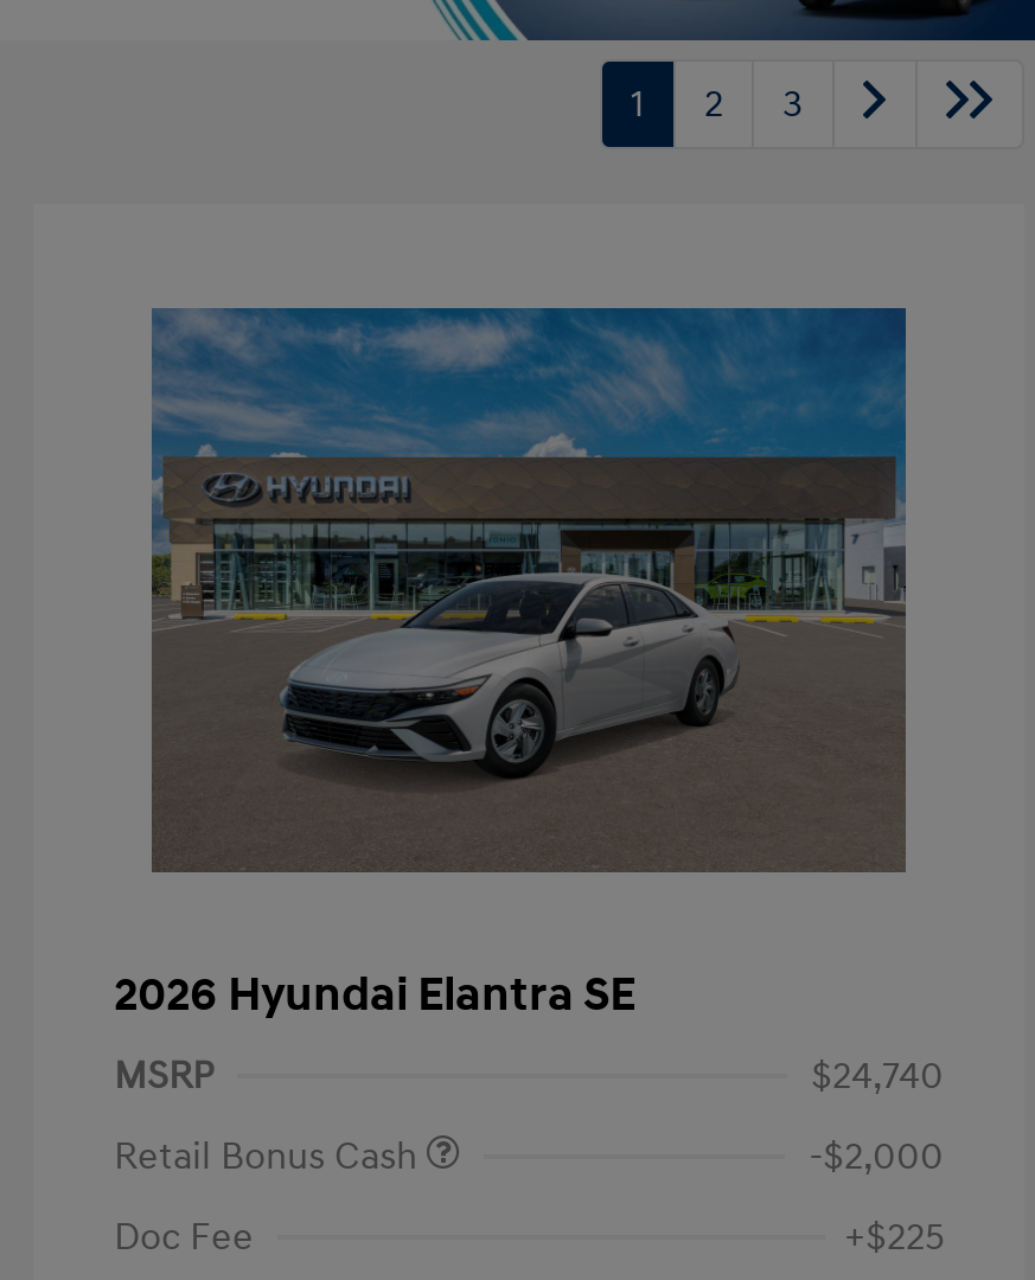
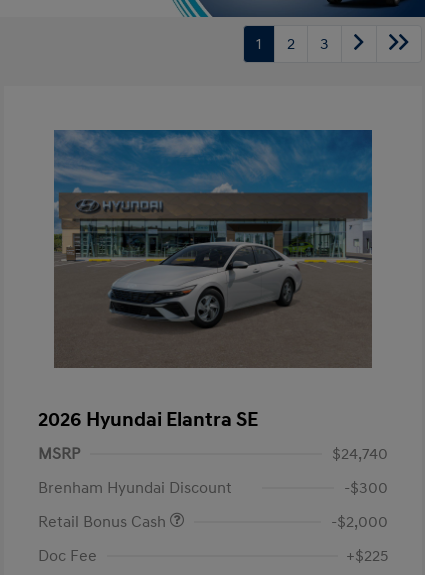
none -> [38,478,388,498] Brenham Hyundai Discount | -$300

